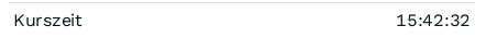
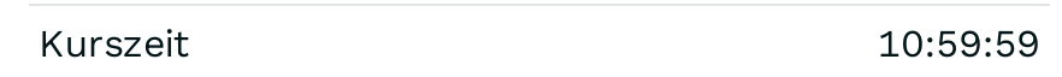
[396,9,471,30] 15:42:32 -> [878,19,1040,65] 10:59:59

